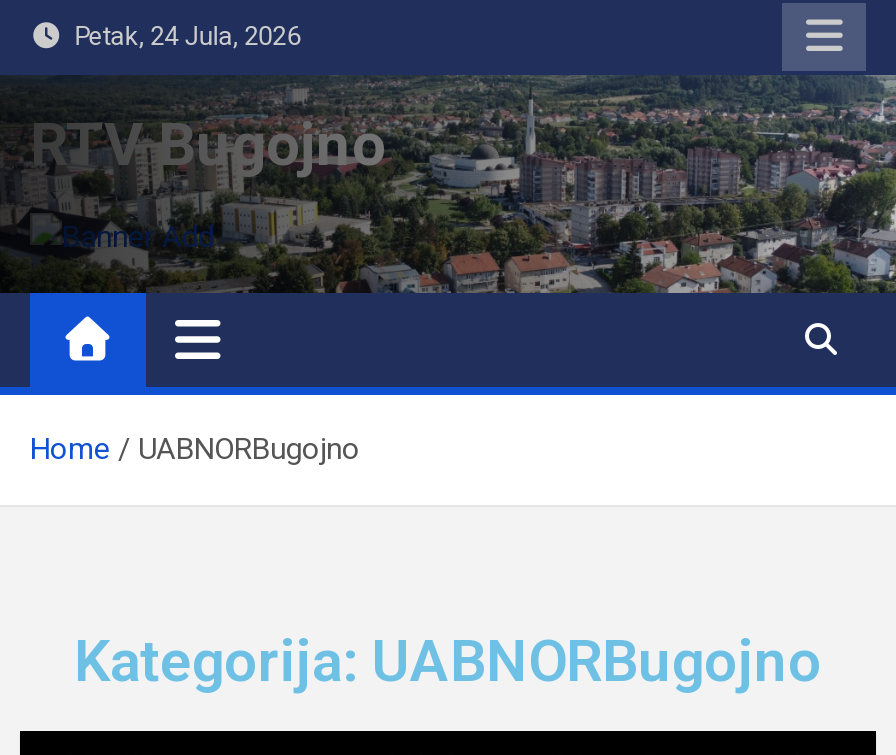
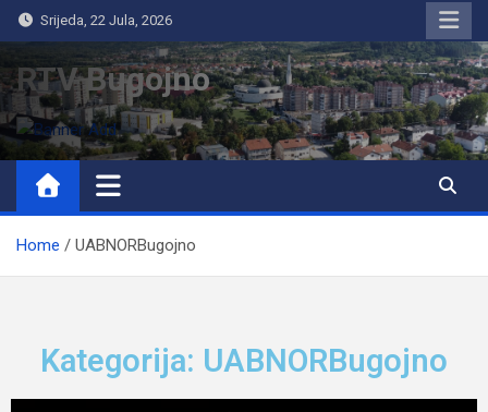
[62,21,300,51] Petak, 24 Jula, 2026 -> [34,12,172,28] Srijeda, 22 Jula, 2026

